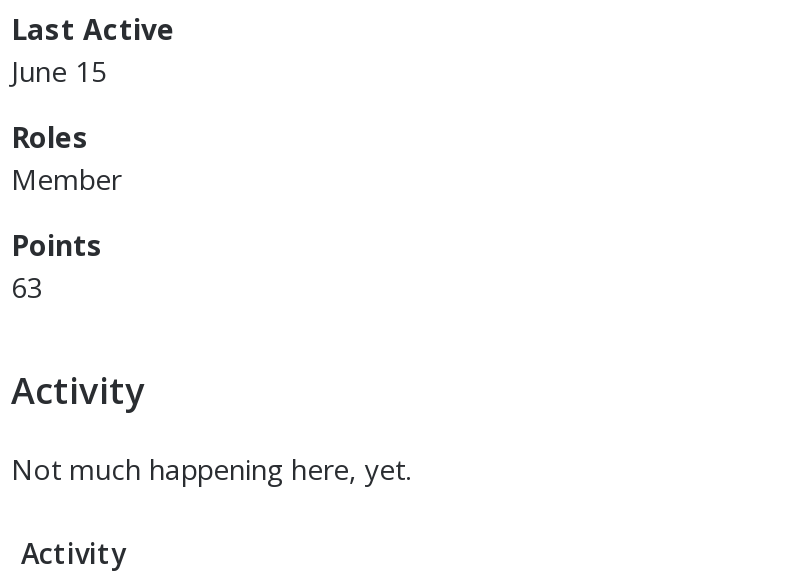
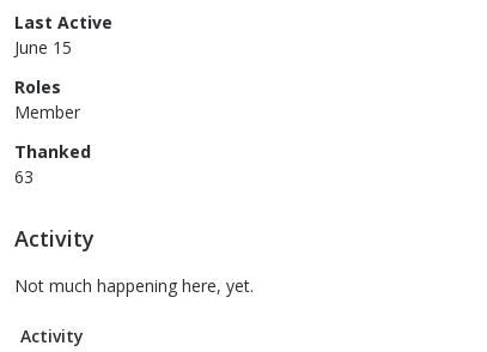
[11,226,103,264] Points -> [14,140,91,163] Thanked

